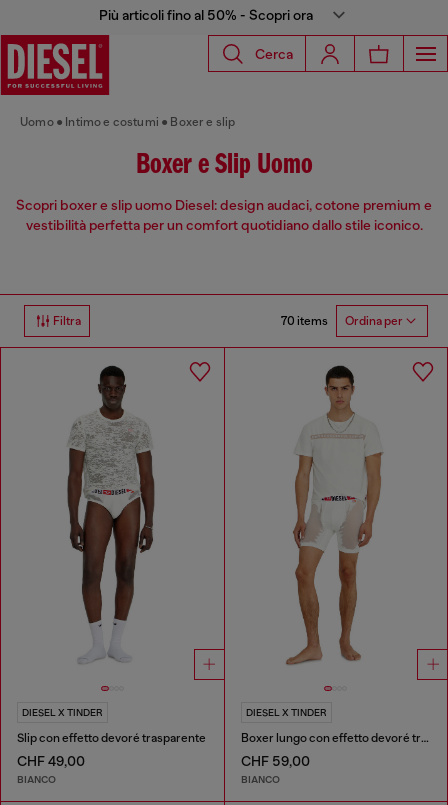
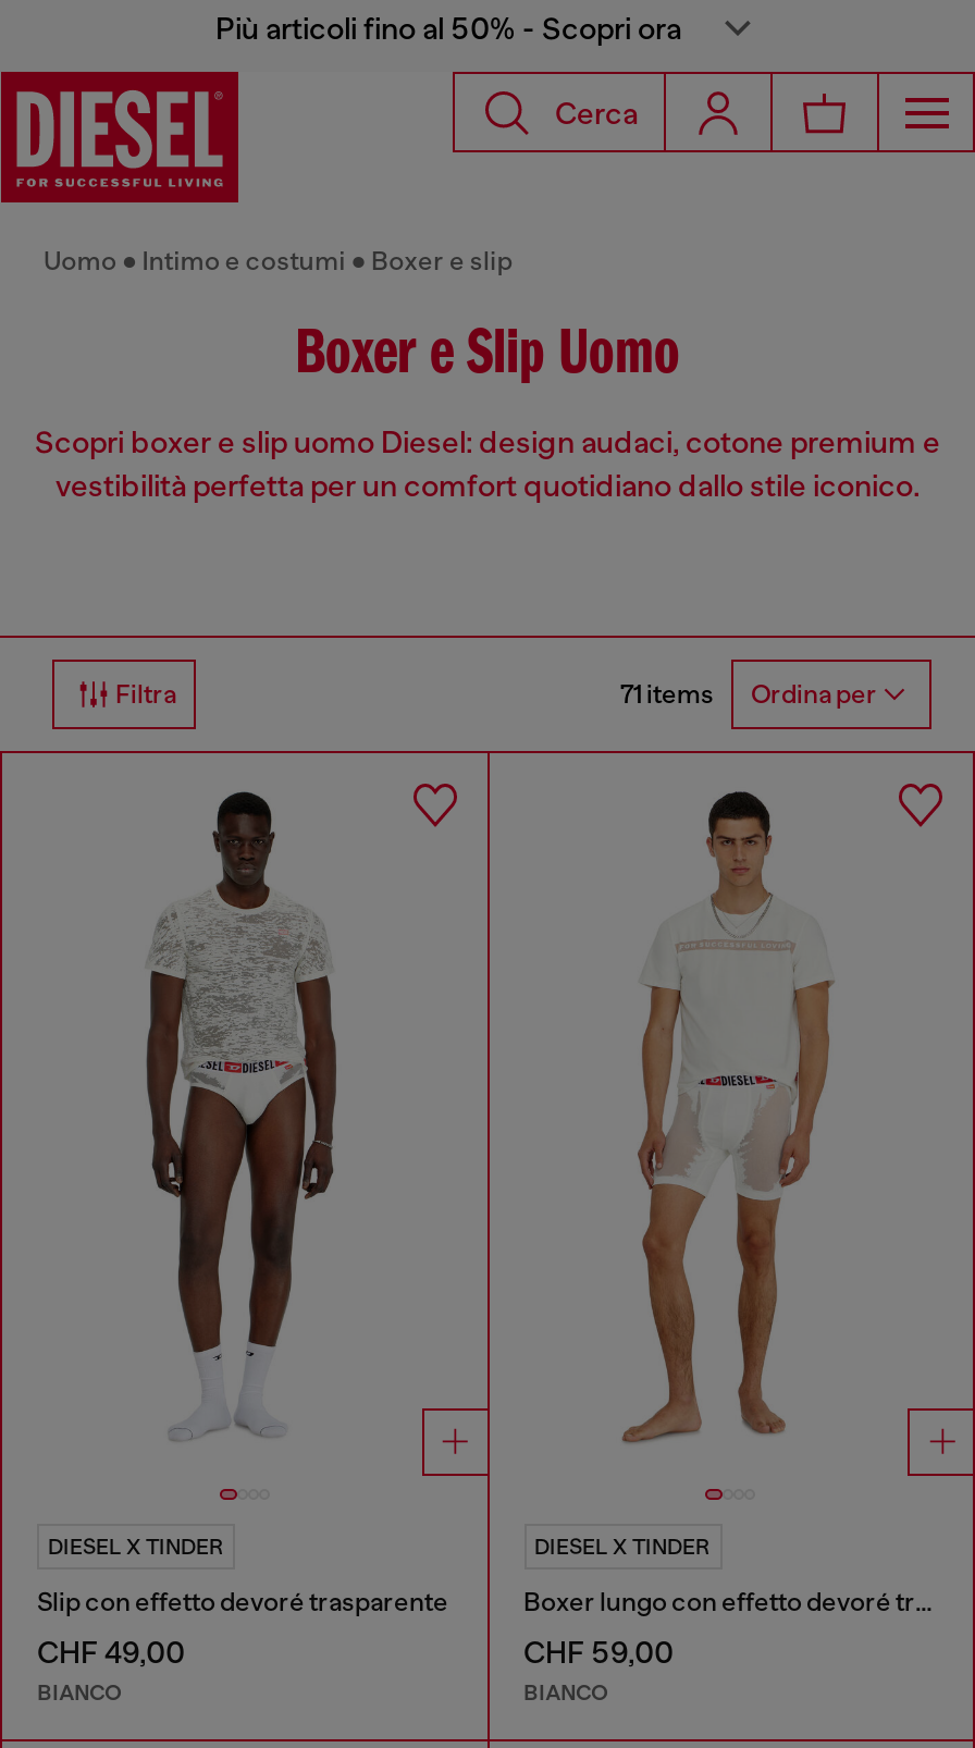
[281,314,403,328] 70 items Ordina per -> [620,679,877,711] 71 items Ordina per

